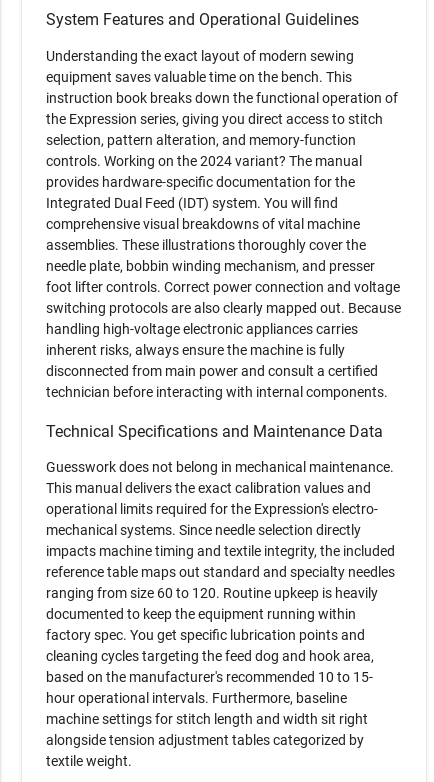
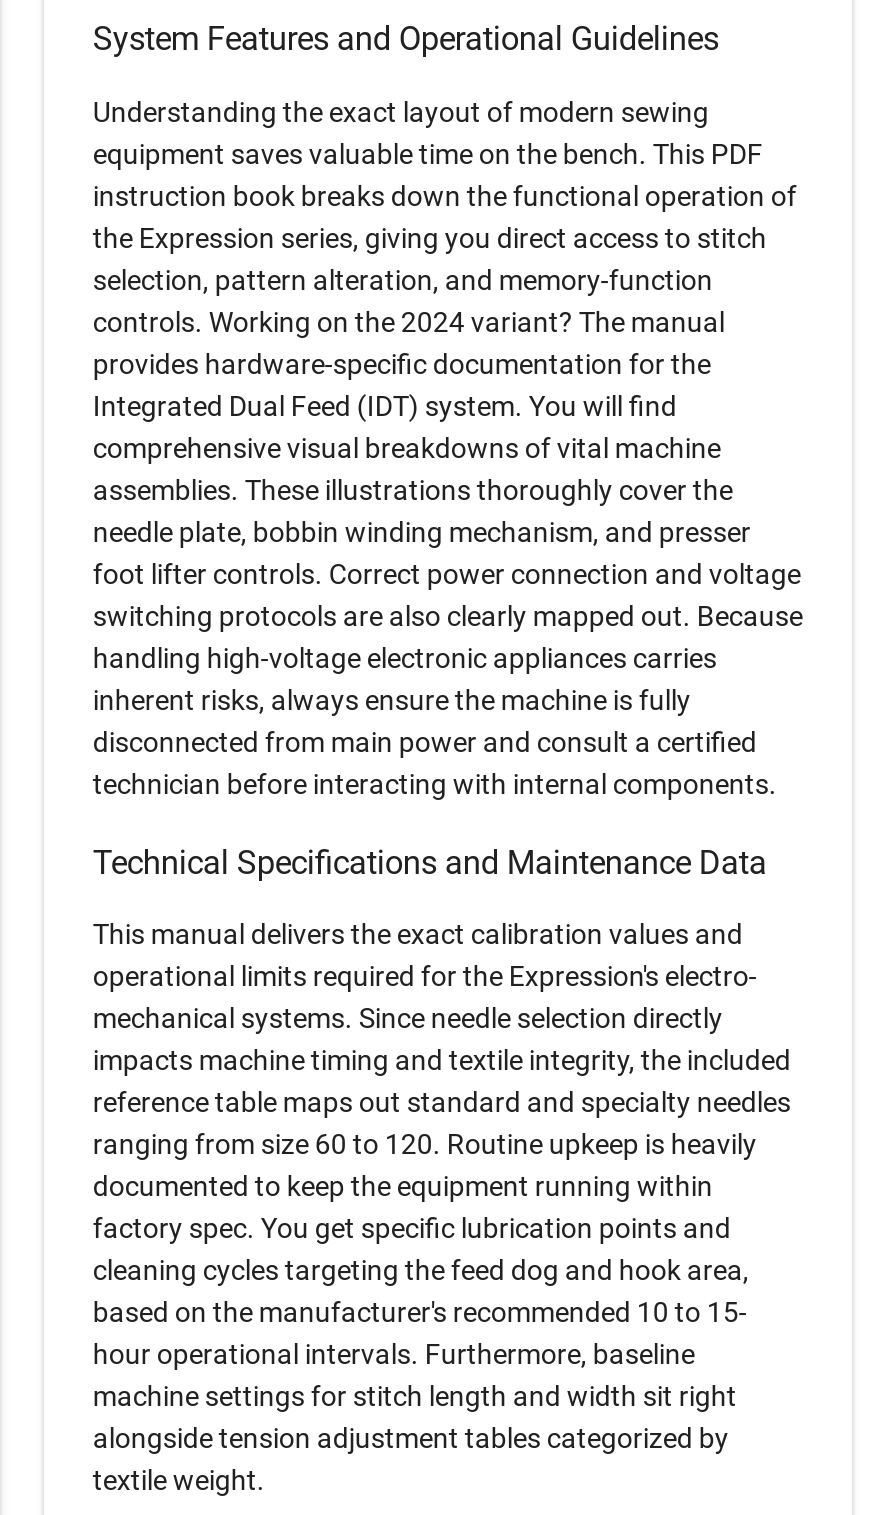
[46,69,352,85] equipment saves valuable time on the bench. This -> [93,137,763,169] equipment saves valuable time on the bench. This PDF
[46,459,394,475] Guesswork does not belong in mechanical maintenance. -> none

